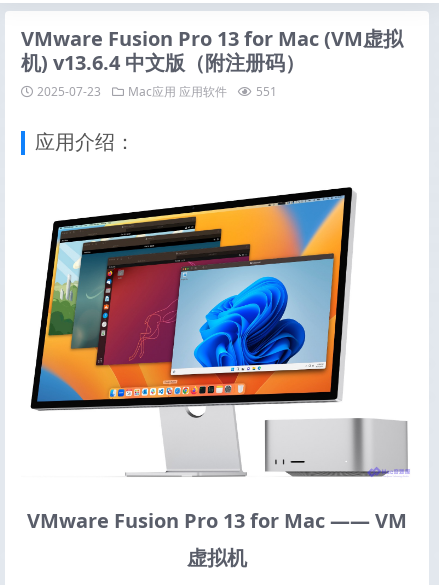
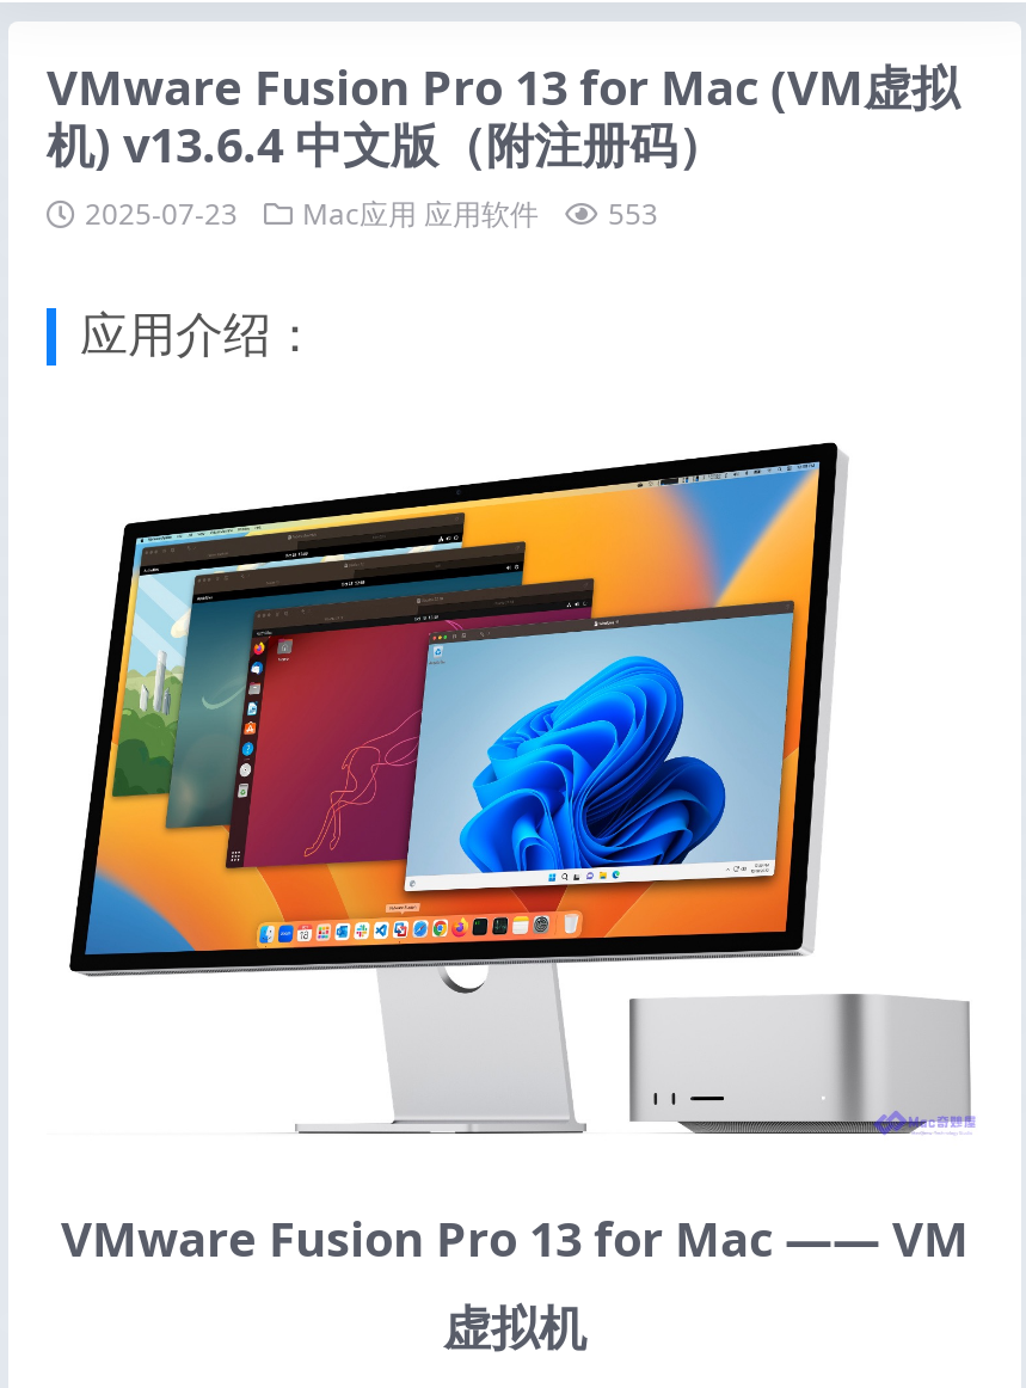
[37,83,277,100] 2025-07-23 Mac应用 应用软件 551 -> [85,194,658,234] 2025-07-23 Mac应用 应用软件 553

